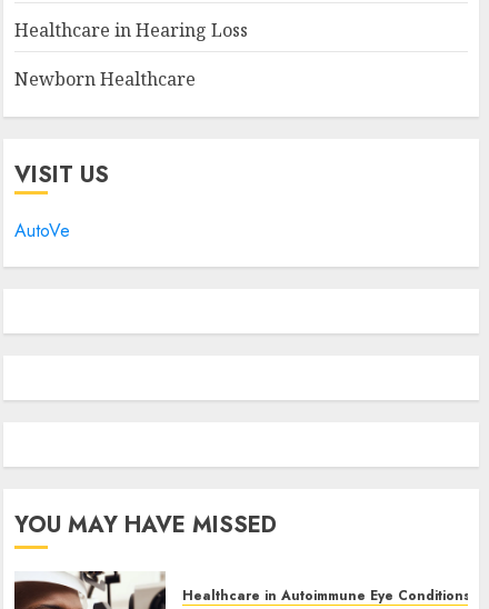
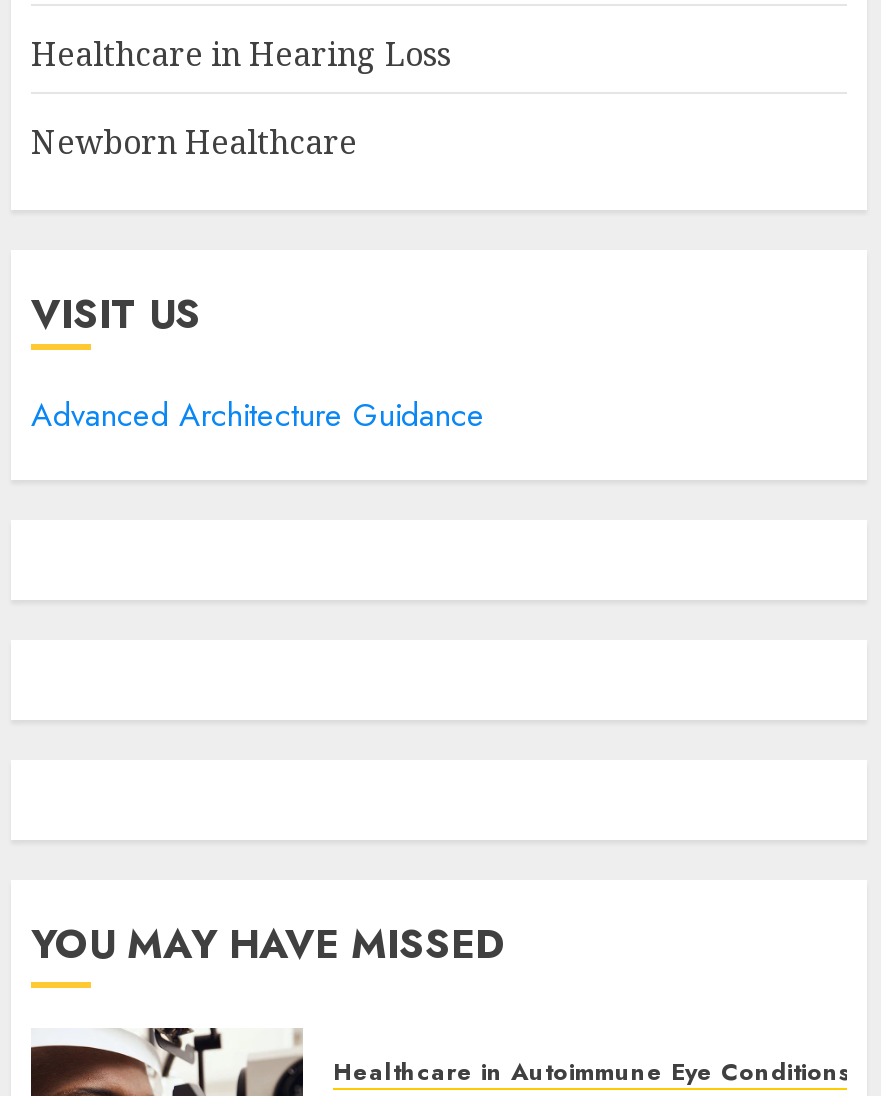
[14,218,70,243] AutoVe -> [31,392,485,438] Advanced Architecture Guidance

